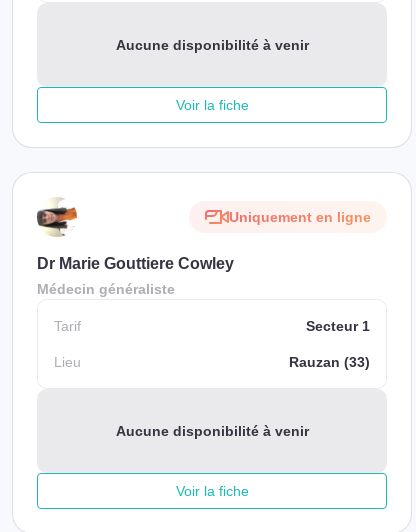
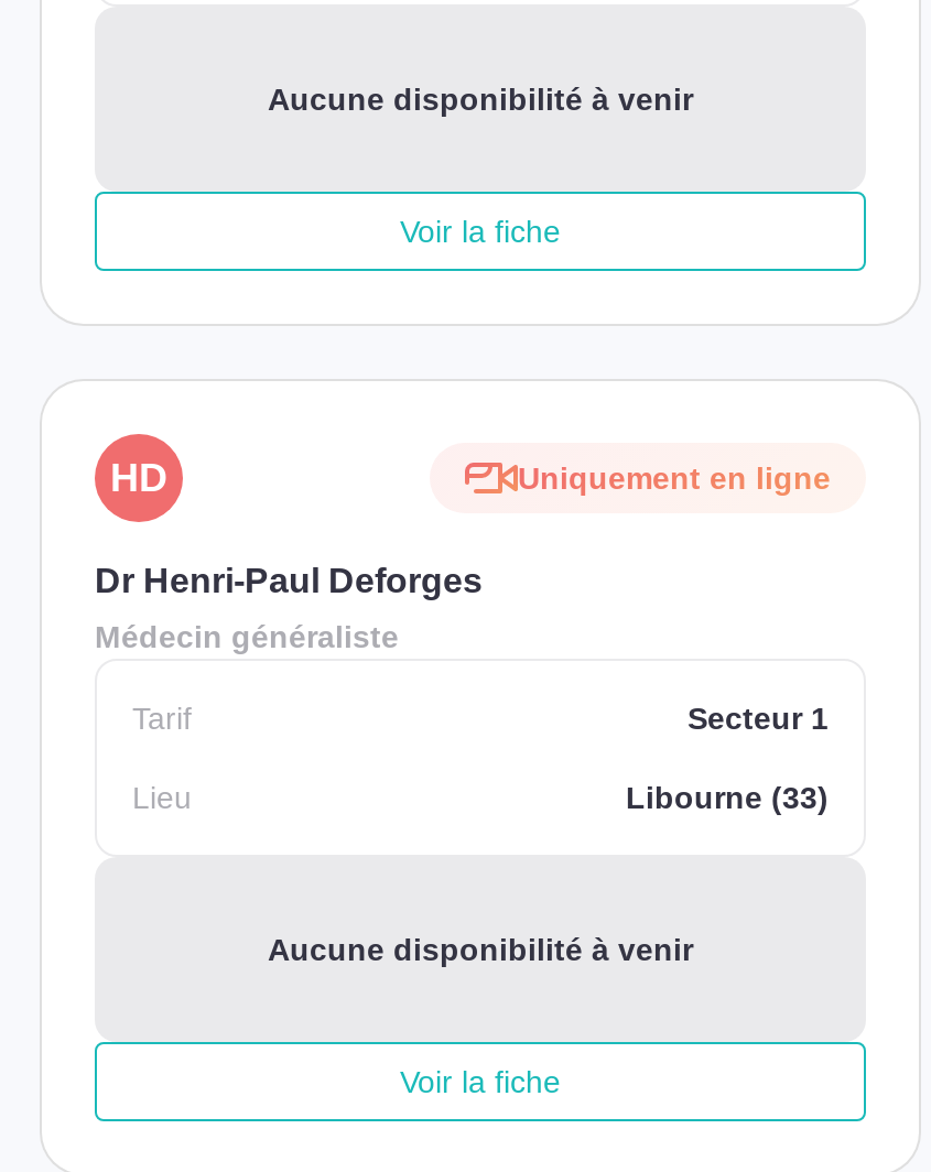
none -> [110,456,167,500] HD
[37,255,234,272] Dr Marie Gouttiere Cowley -> [95,562,483,599] Dr Henri-Paul Deforges
[289,354,370,370] Rauzan (33) -> [626,780,829,815] Libourne (33)

